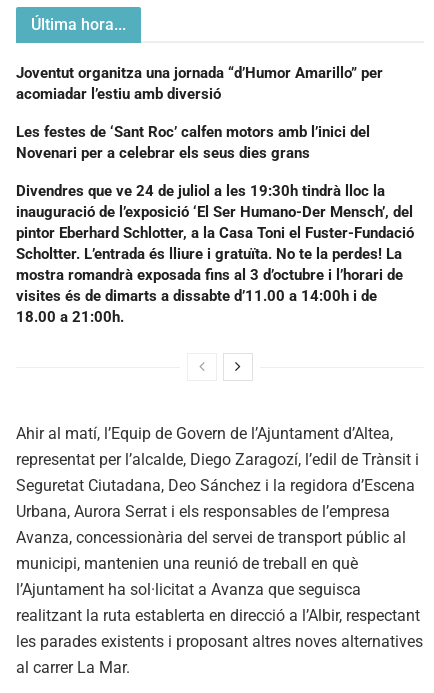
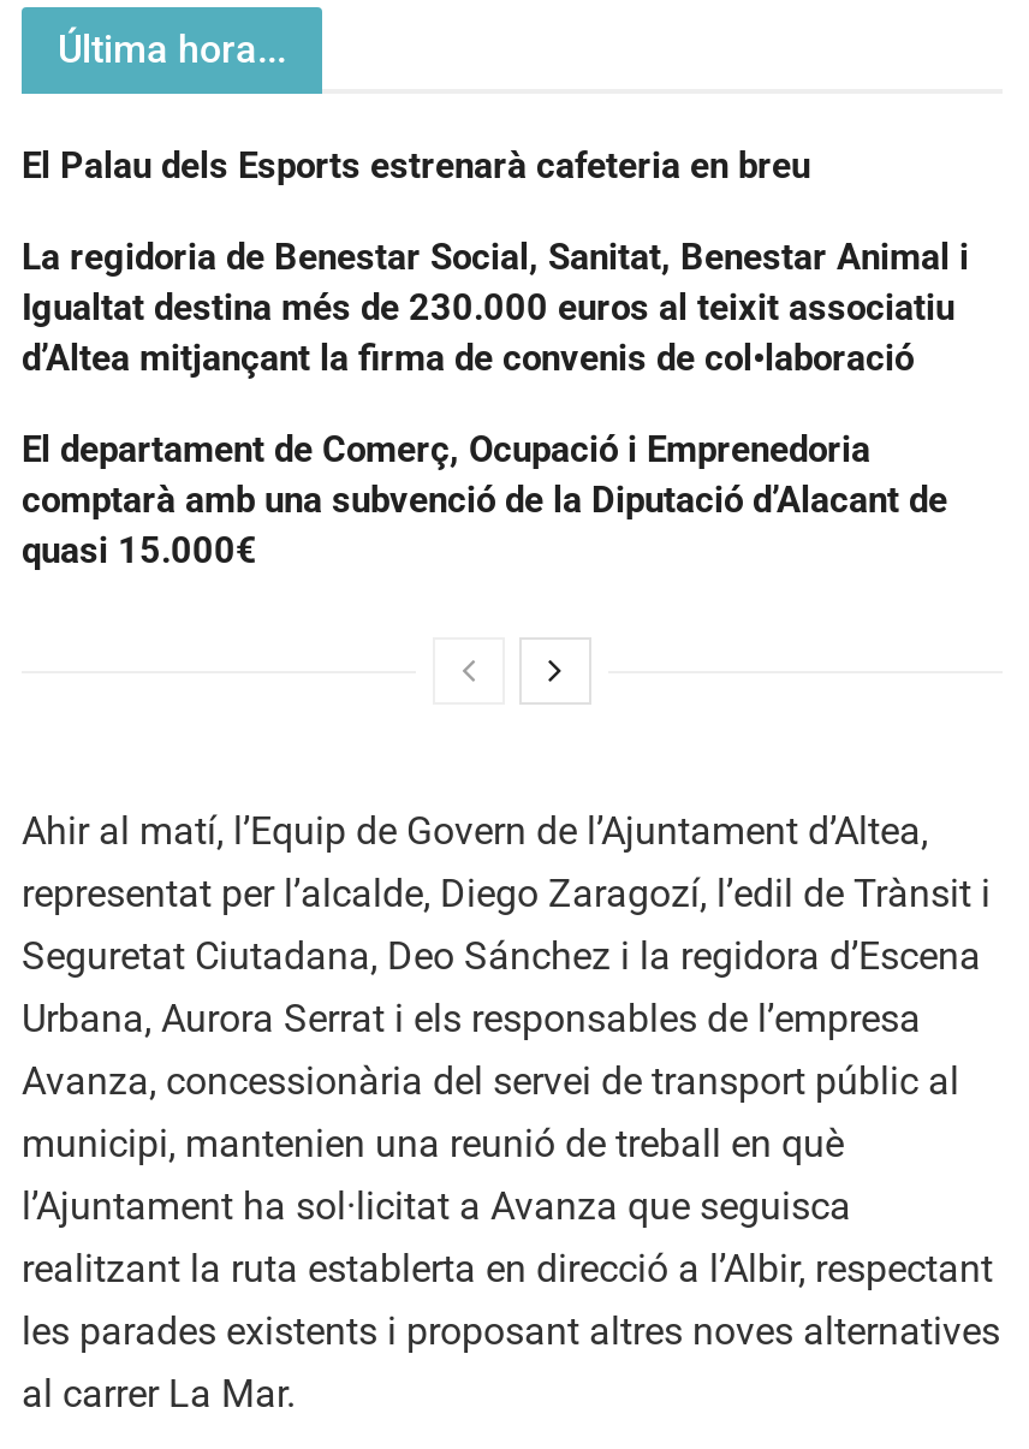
[16,64,383,103] Joventut organitza una jornada “d’Humor Amarillo” per | acomiadar l’estiu amb diversió -> [22,144,810,187] El Palau dels Esports estrenarà cafeteria en breu
[16,123,370,162] Les festes de ‘Sant Roc’ calfen motors amb l’inici del | Novenari per a celebrar els seus dies grans -> [22,235,969,380] La regidoria de Benestar Social, Sanitat, Benestar Animal i | Igualtat destina més de 230.000 euros al teixit associatiu | d’Altea mitjançant la firma de convenis de col•laboració
[16,182,414,326] Divendres que ve 24 de juliol a les 19:30h tindrà lloc la | inauguració de l’exposició ‘El Ser Humano-Der Mensch’, del | pintor Eberhard Schlotter, a la Casa Toni el Fuster-Fundació | Scholtter. L’entrada és lliure i gratuïta. No te la perdes! La | mostra romandrà exposada fins al 3 d’octubre i l’horari de | visites és de dimarts a dissabte d’11.00 a 14:00h i de | 18.00 a 21:00h. -> [22,428,947,572] El departament de Comerç, Ocupació i Emprenedoria | comptarà amb una subvenció de la Diputació d’Alacant de | quasi 15.000€

